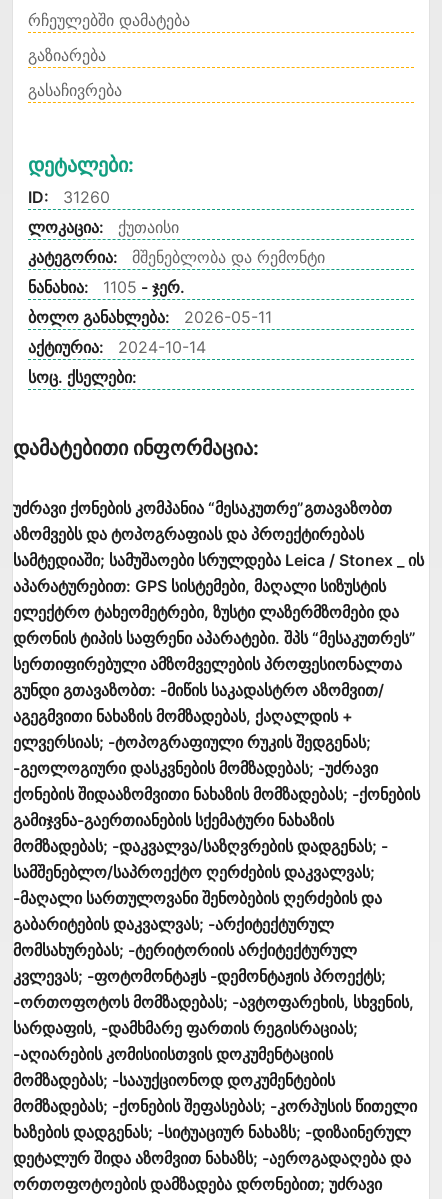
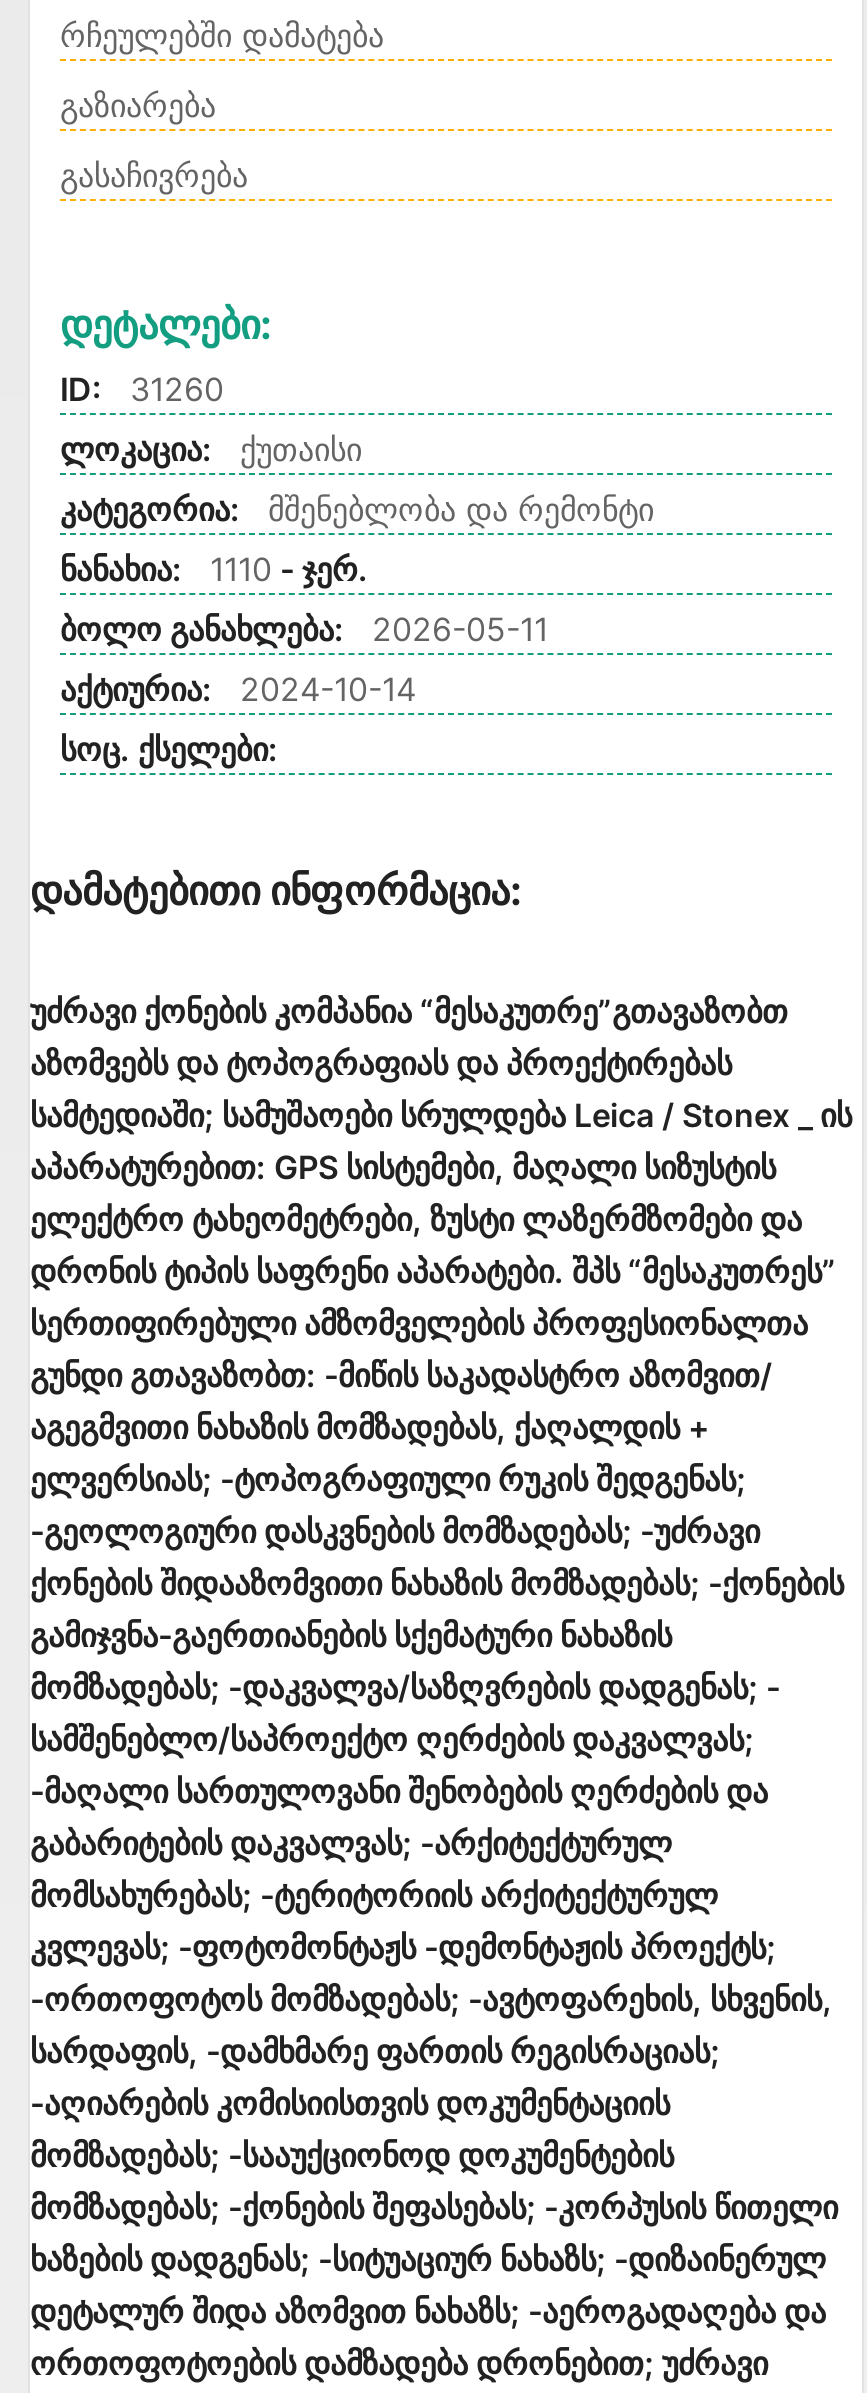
[28,277,185,297] ნანახია: 1105 - ჯერ. -> [60,550,368,590] ნანახია: 1110 - ჯერ.

